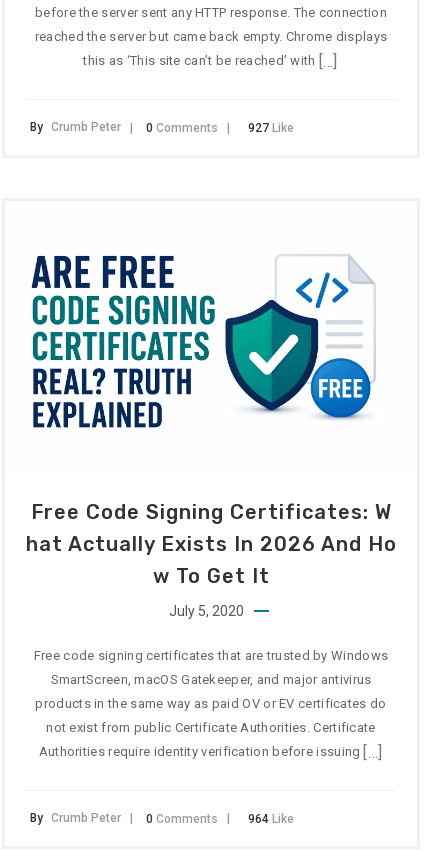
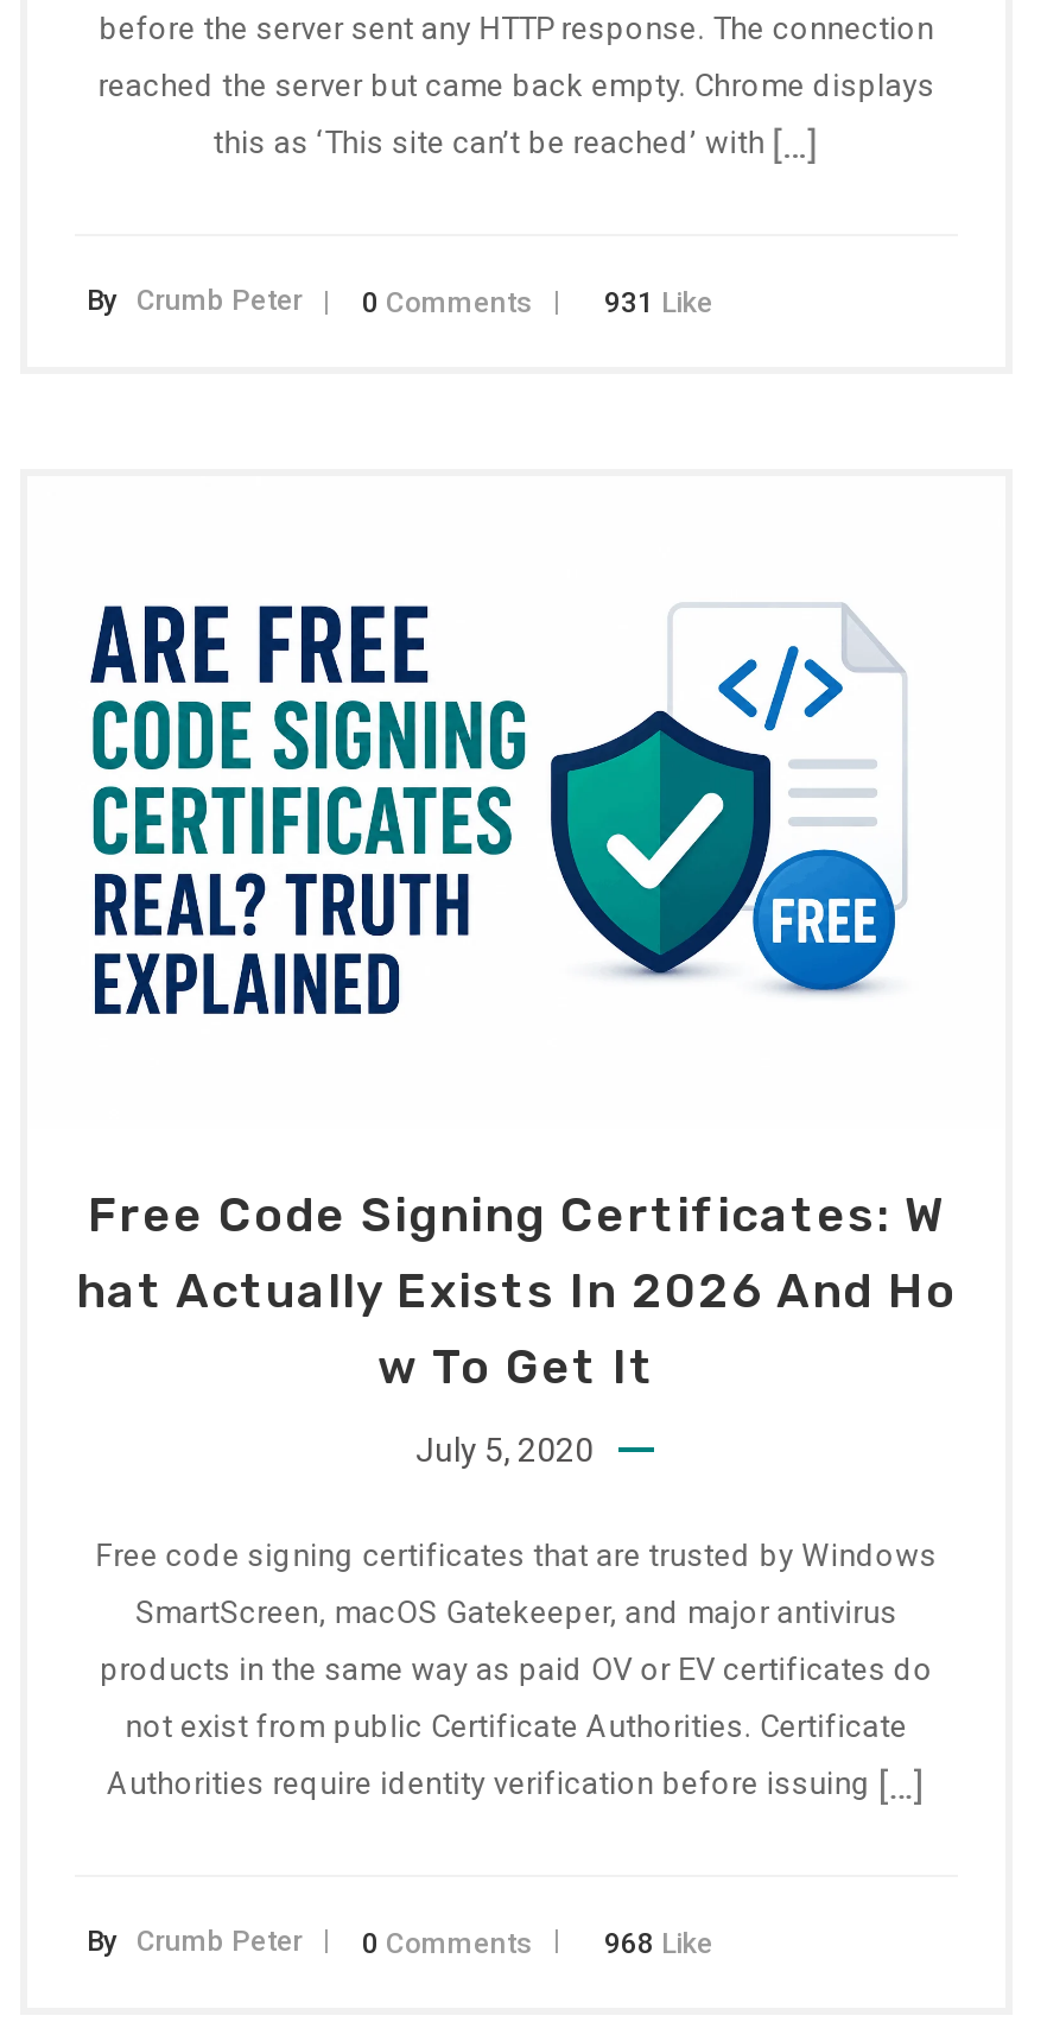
[248,121,294,135] 927 Like -> [604,287,713,320] 931 Like
[248,812,294,826] 964 Like -> [604,1927,713,1960] 968 Like

